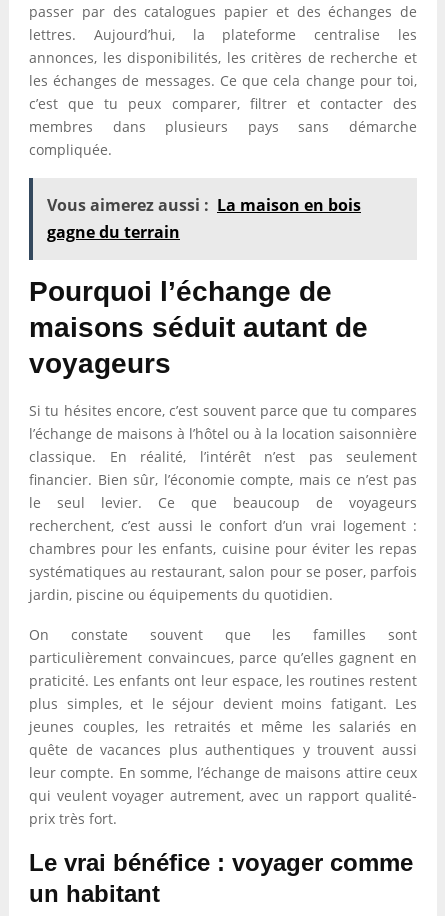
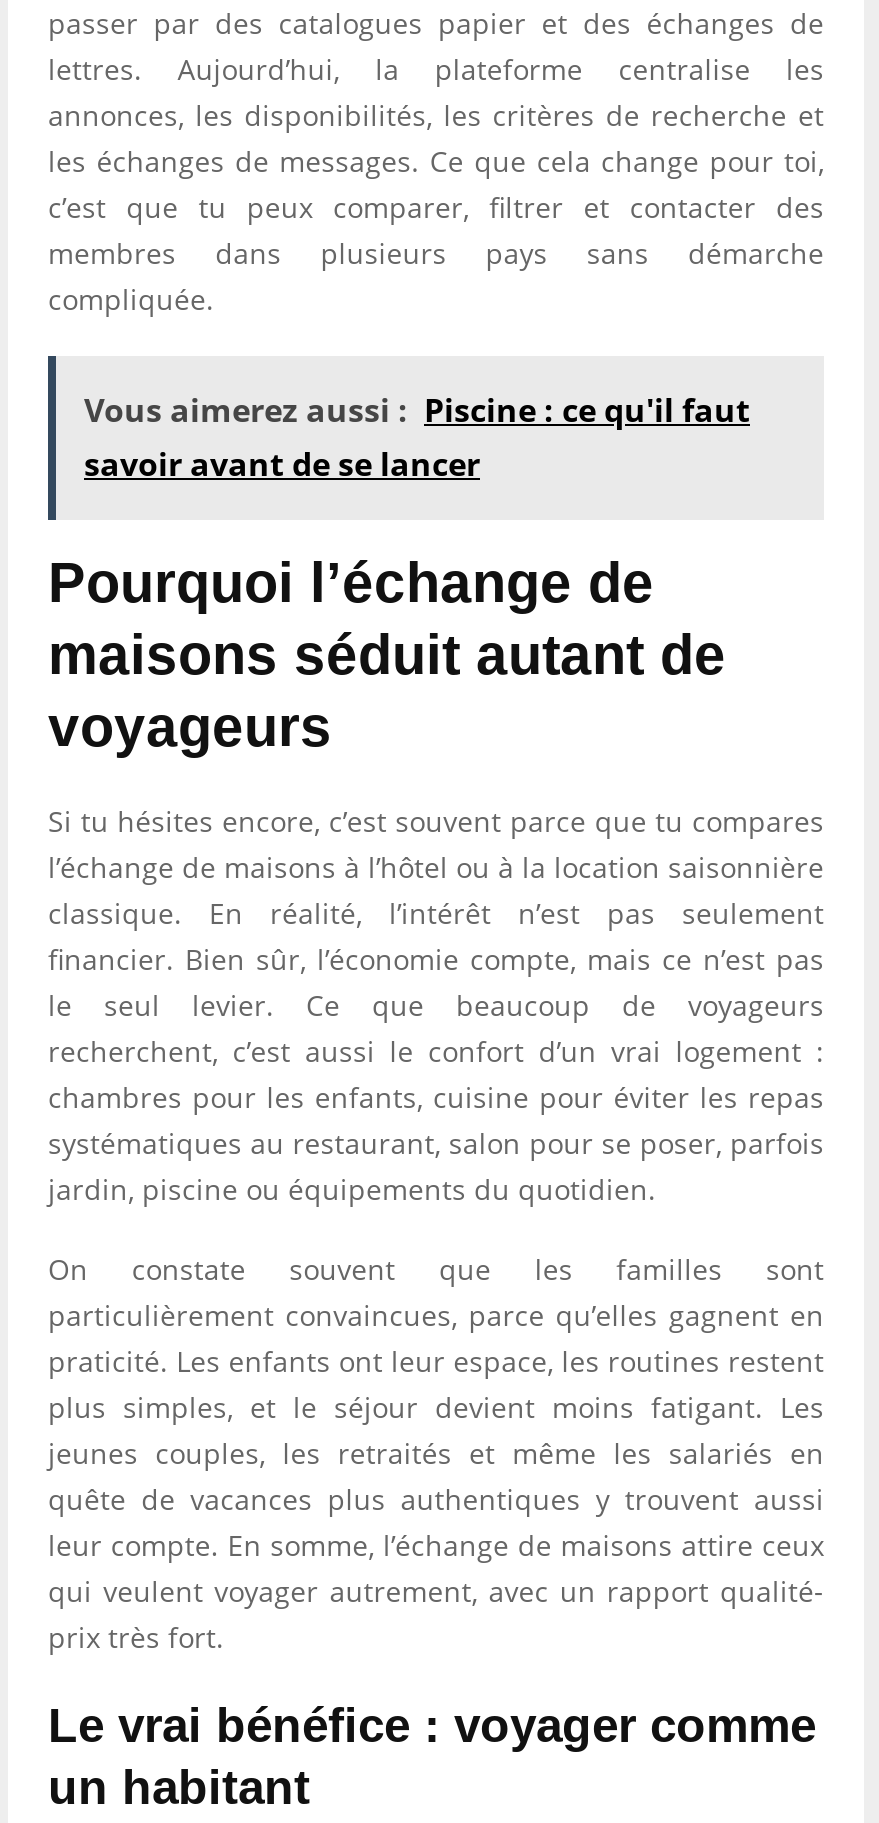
[47,194,361,243] Vous aimerez aussi : La maison en bois | gagne du terrain -> [84,388,750,486] Vous aimerez aussi : Piscine : ce qu'il faut | savoir avant de se lancer

